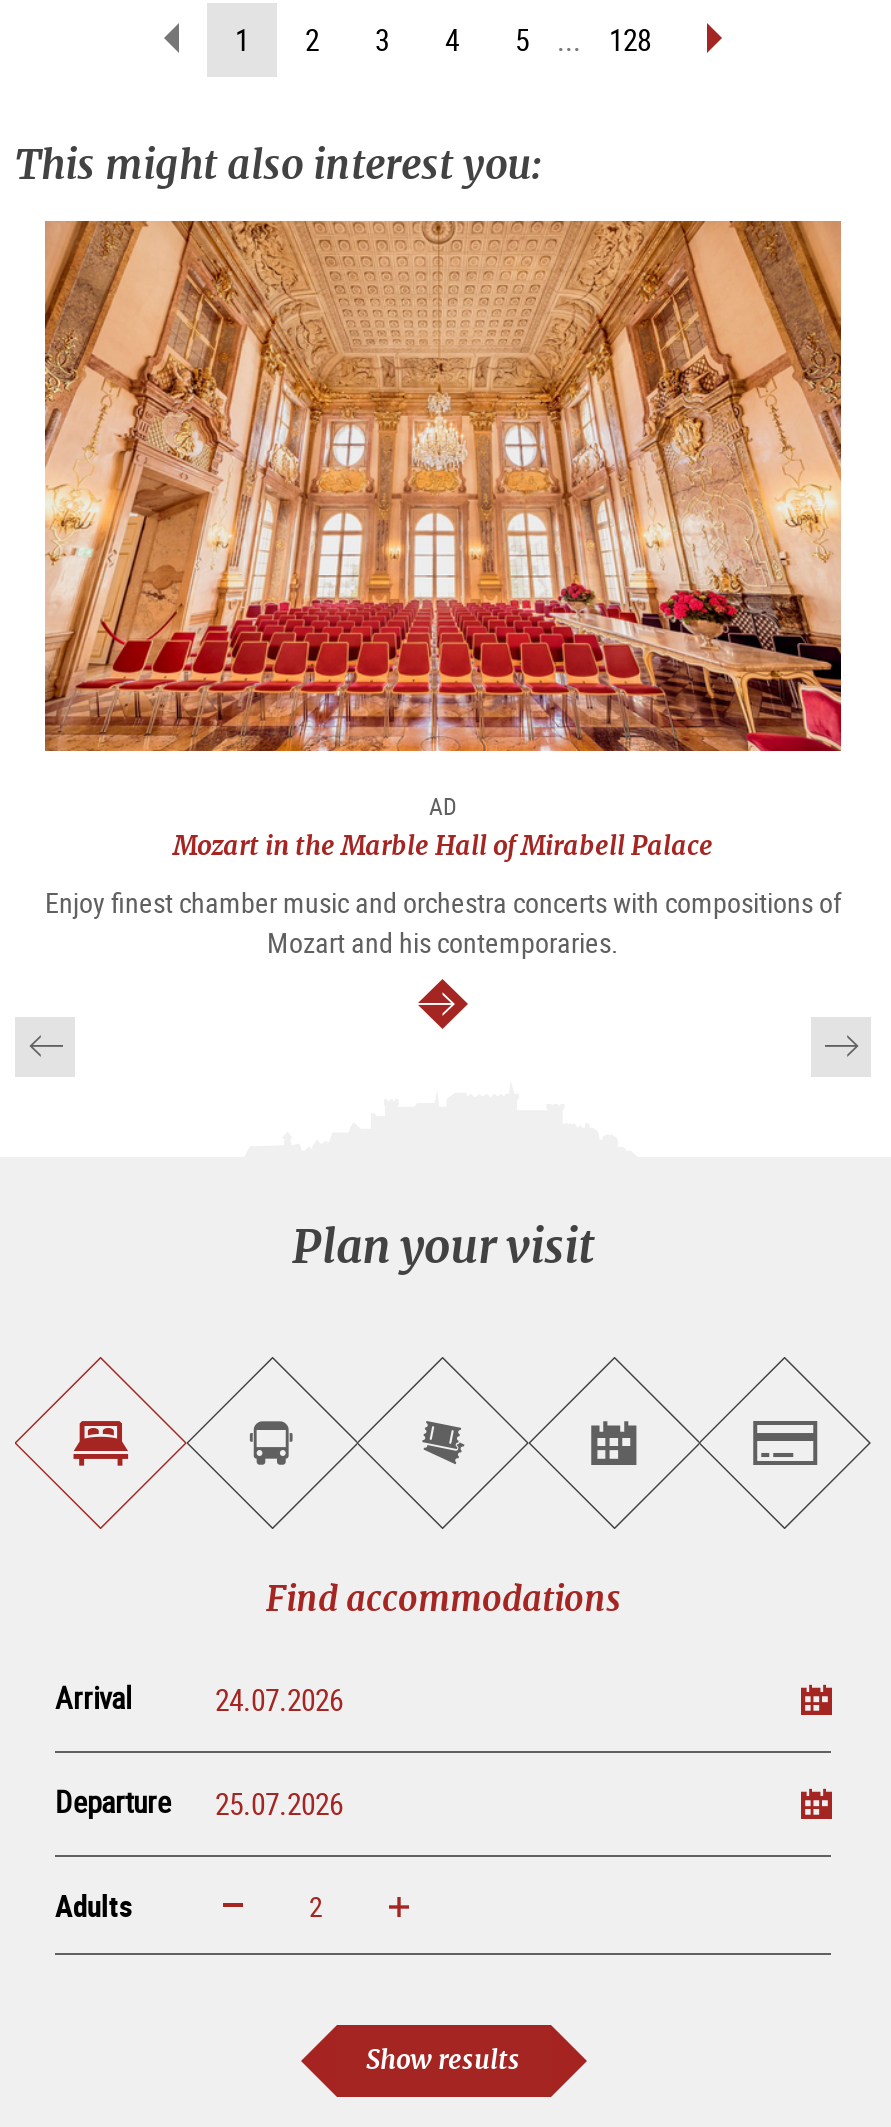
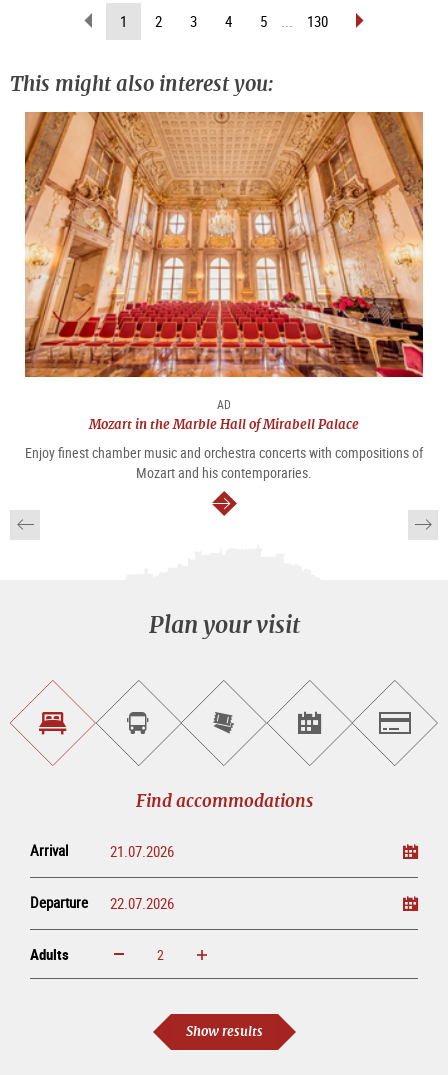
[609,19,651,59] 128 -> [307,11,328,31] 130

